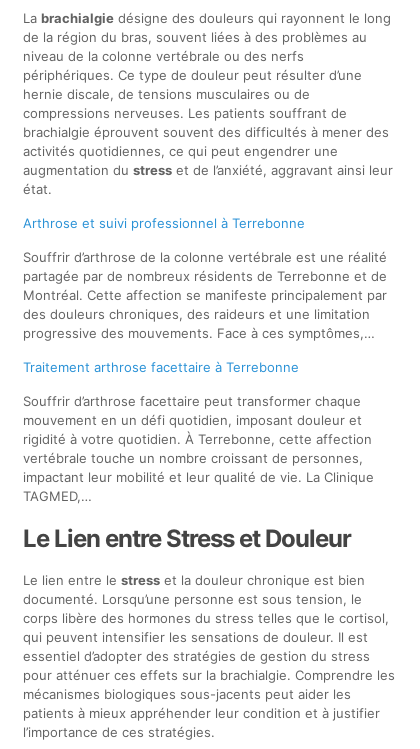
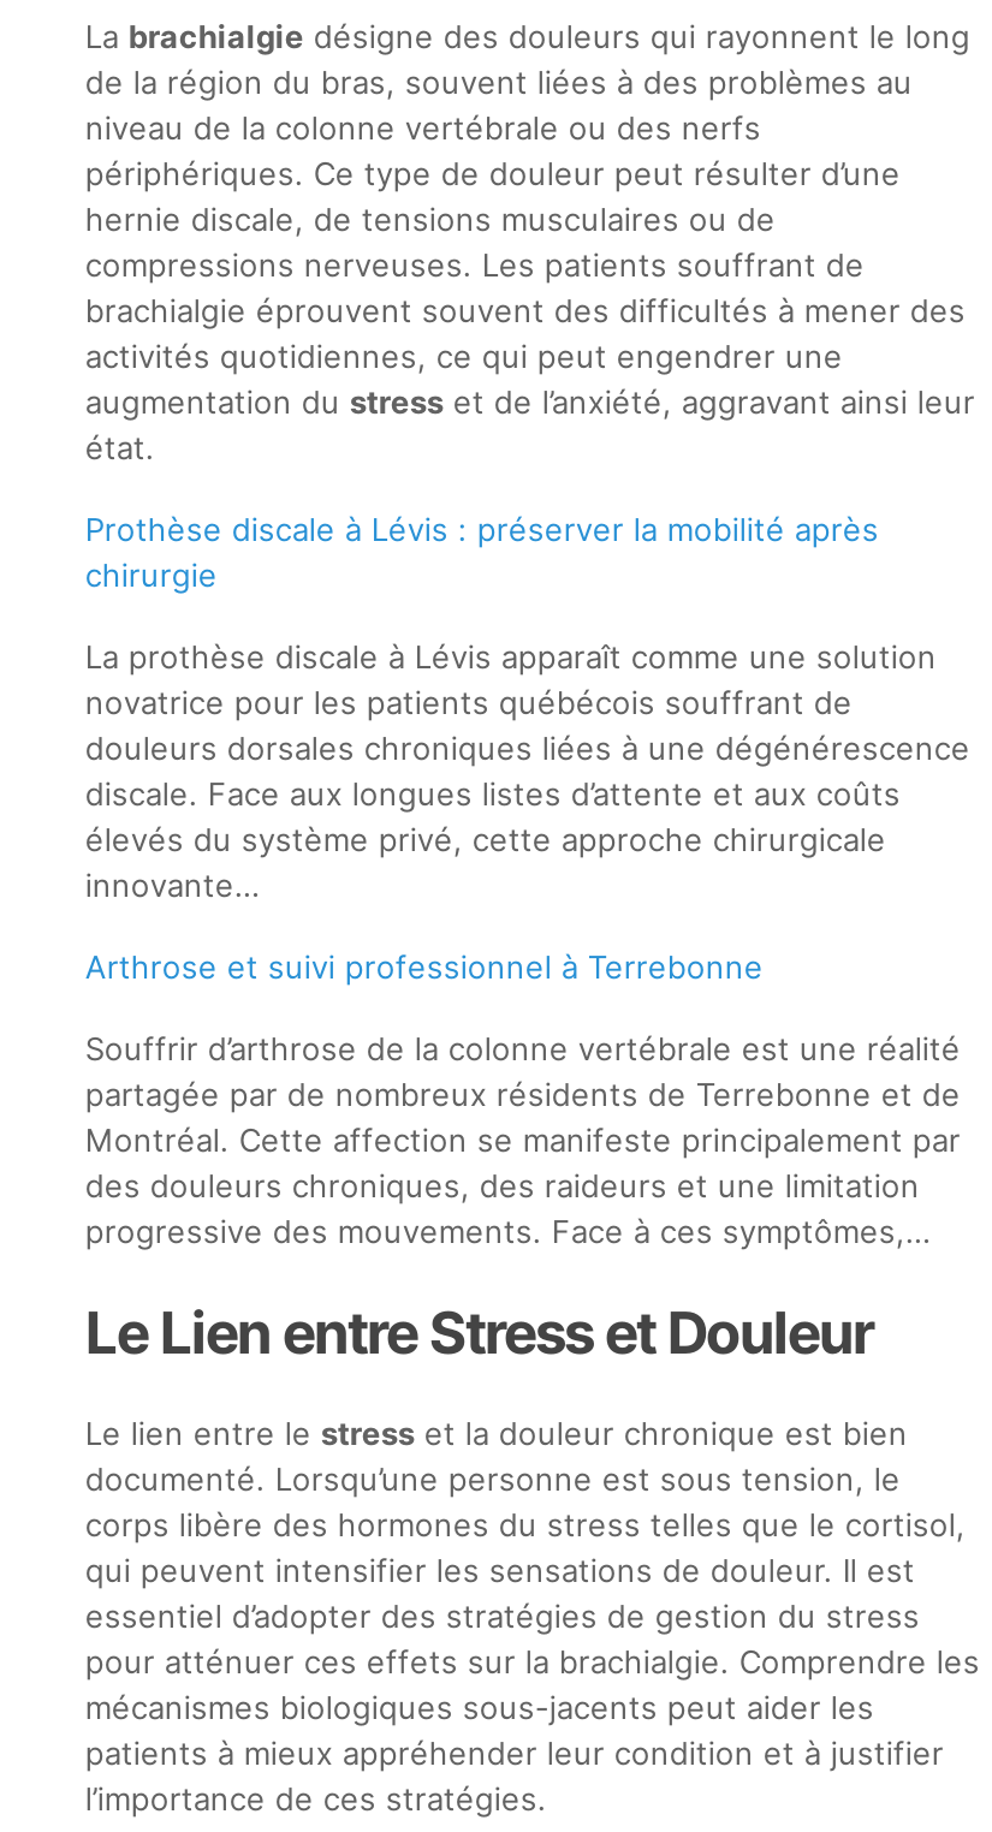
none -> [85,510,970,904] Prothèse discale à Lévis : préserver la mobilité après | chirurgie | La prothèse discale à Lévis apparaît comme une solution | novatrice pour les patients québécois souffrant de | douleurs dorsales chroniques liées à une dégénérescence | discale. Face aux longues listes d’attente et aux coûts | élevés du système privé, cette approche chirurgicale | innovante…
moved [23,215,387,341] -> [85,947,960,1250]: Arthrose et suivi professionnel à Terrebonne | Souffrir d’arthrose de la colonne vertébrale est une réalité | partagée par de nombreux résidents de Terrebonne et de | Montréal. Cette affection se manifeste principalement par | des douleurs chroniques, des raideurs et une limitation | progressive des mouvements. Face à ces symptômes,…
[23,359,374,504] Traitement arthrose facettaire à Terrebonne | Souffrir d’arthrose facettaire peut transformer chaque | mouvement en un défi quotidien, imposant douleur et | rigidité à votre quotidien. À Terrebonne, cette affection | vertébrale touche un nombre croissant de personnes, | impactant leur mobilité et leur qualité de vie. La Clinique | TAGMED,… -> none

